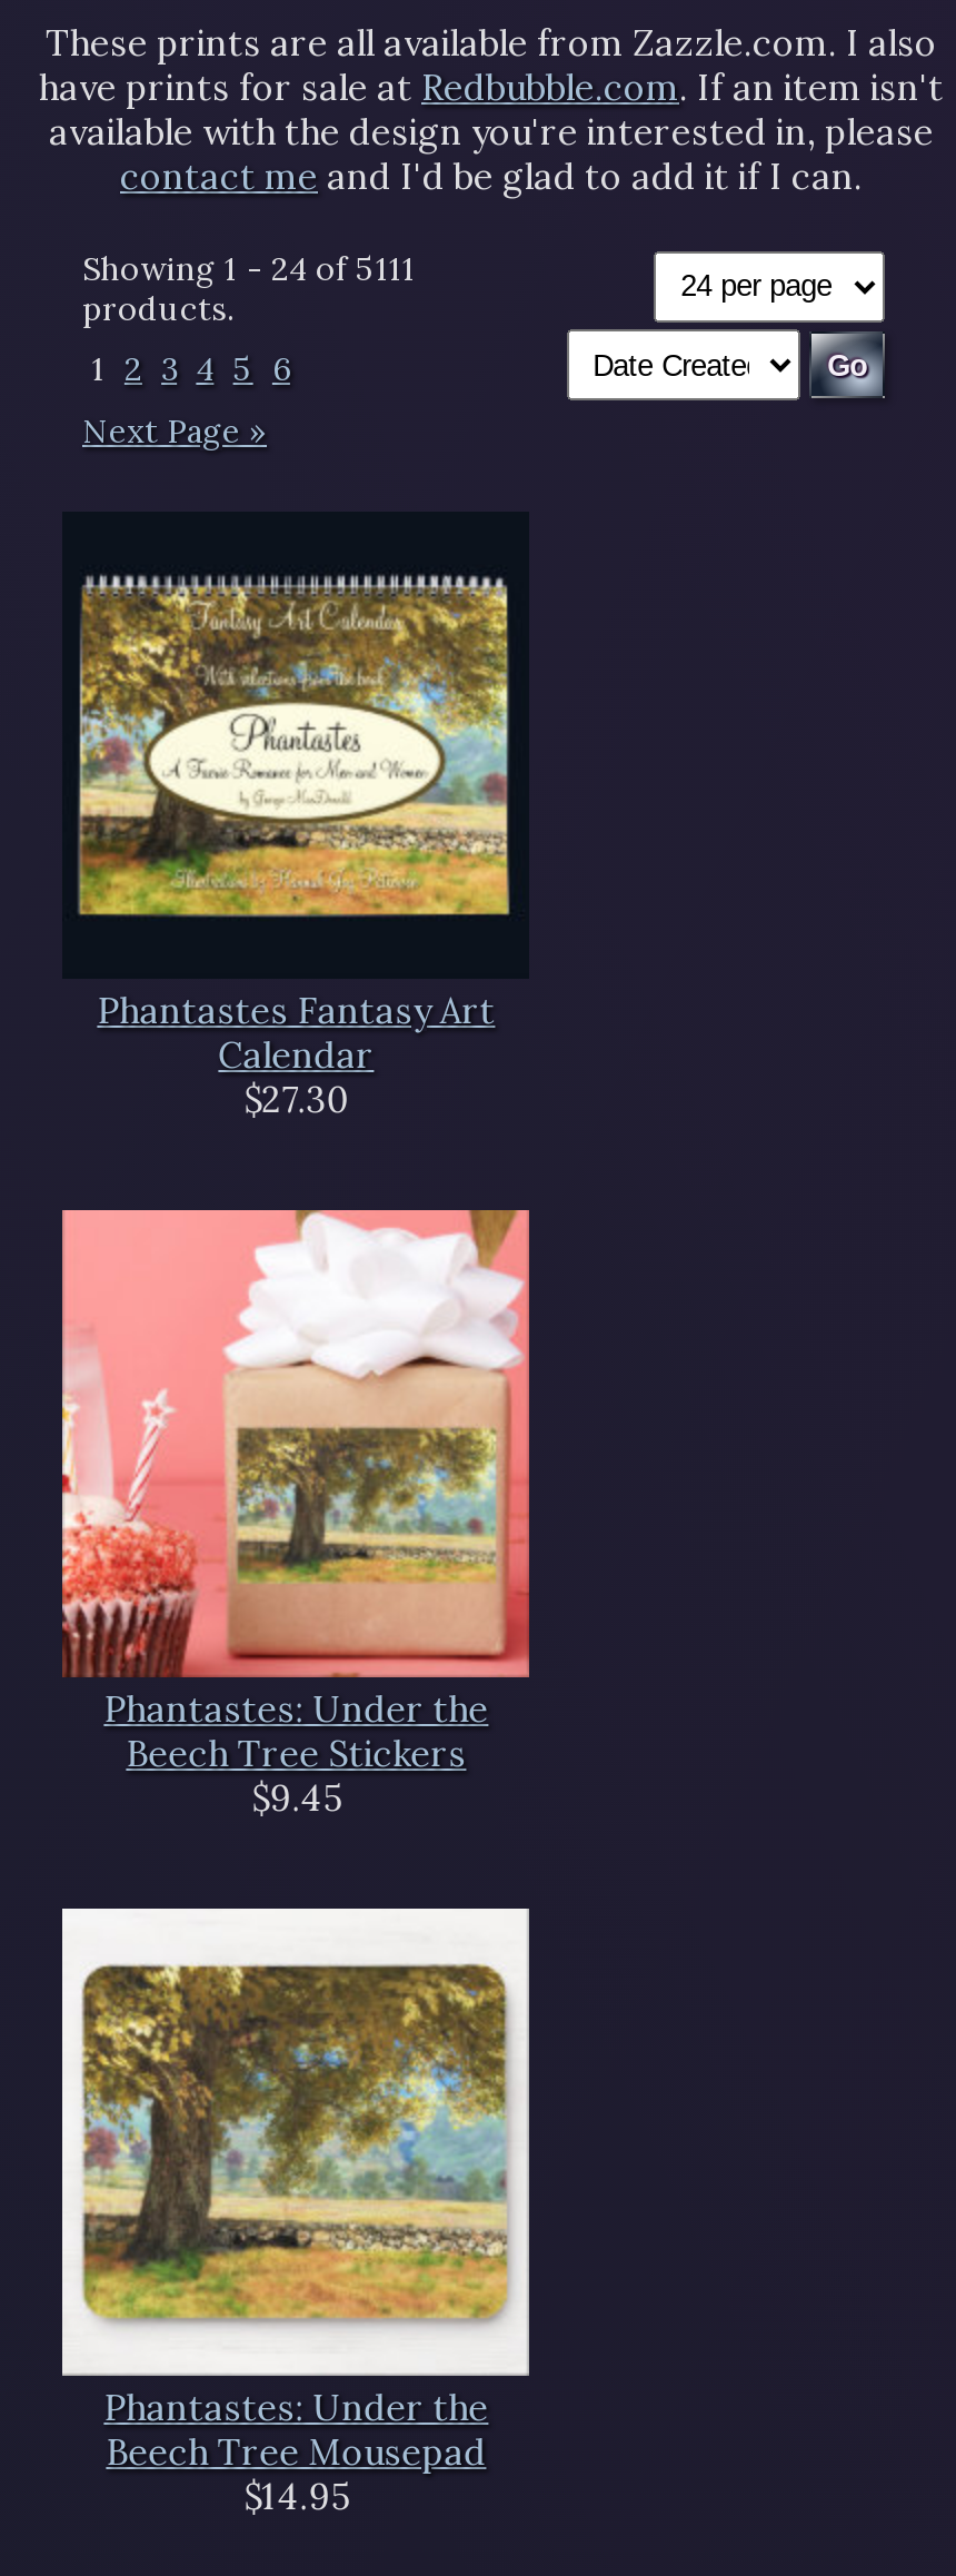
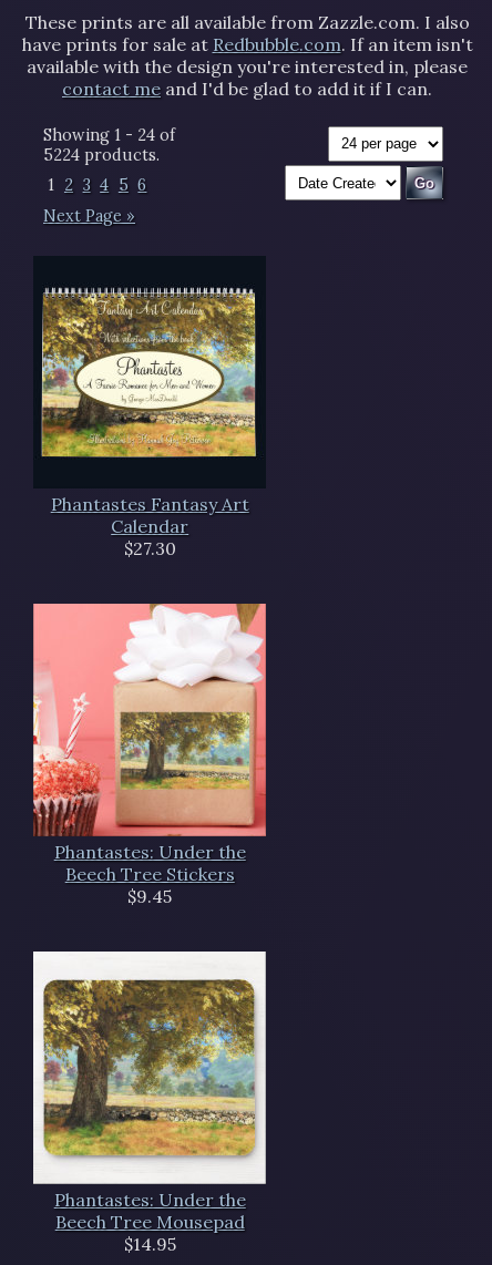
[82,249,416,329] Showing 1 - 24 of 5111 | products. -> [43,125,175,165] Showing 1 - 24 of | 5224 products.

